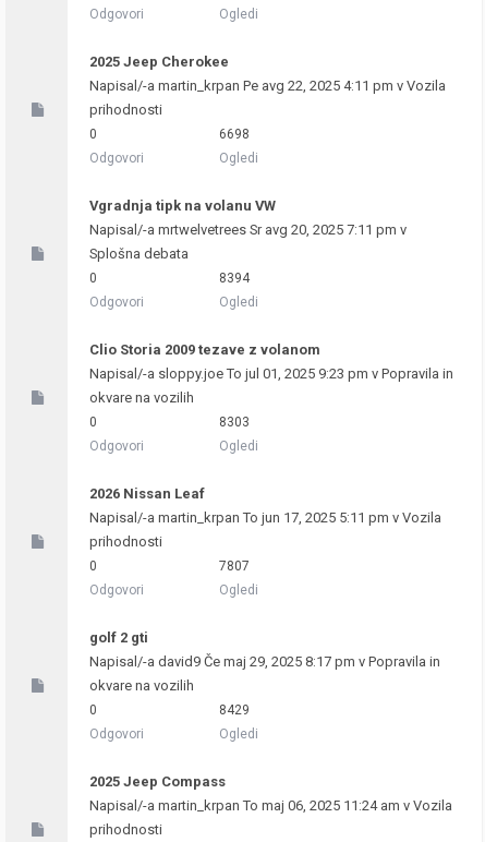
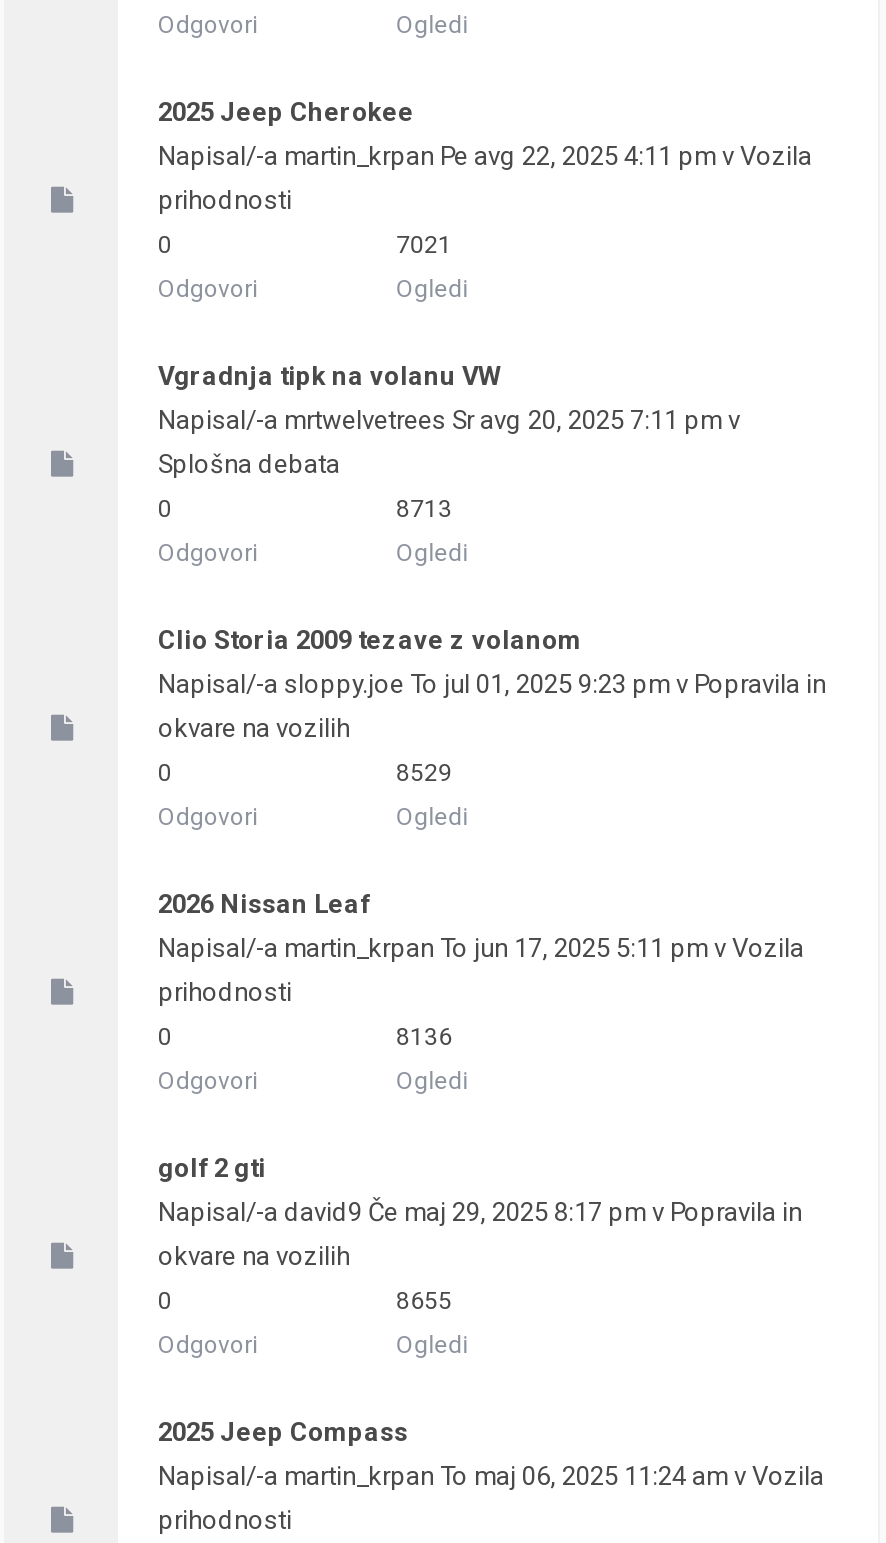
[219,127,250,142] 6698 -> [396,231,452,259] 7021
[219,270,250,286] 8394 -> [396,495,452,523] 8713
[219,414,250,430] 8303 -> [396,759,452,787] 8529
[219,558,250,574] 7807 -> [396,1023,452,1051] 8136
[219,702,250,718] 8429 -> [396,1287,452,1315] 8655

